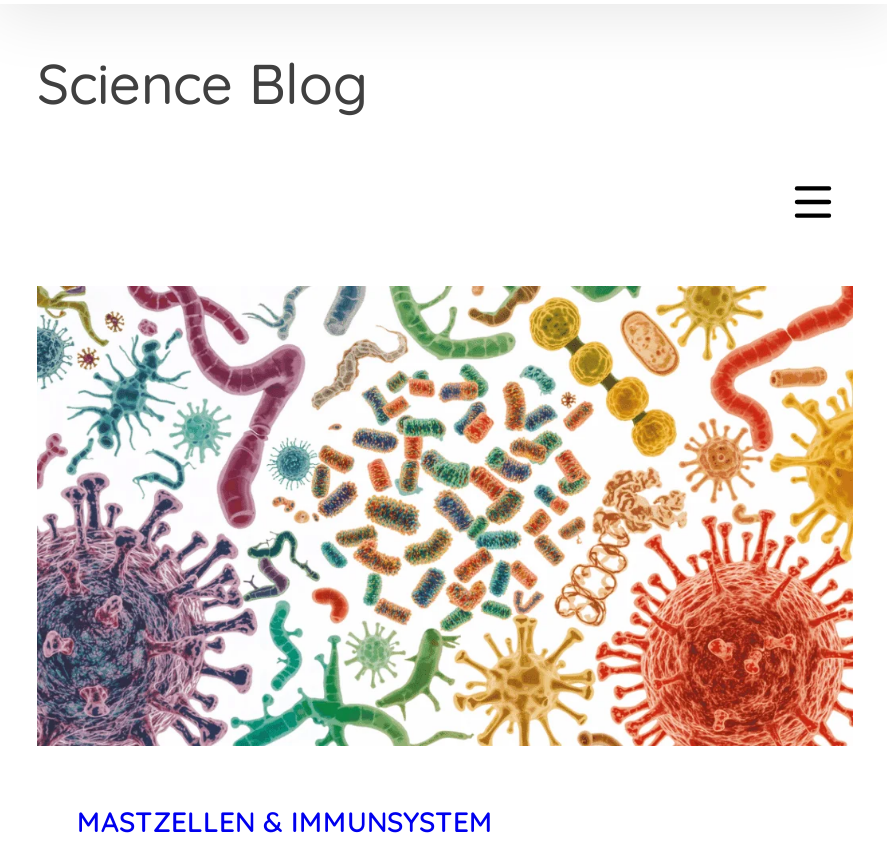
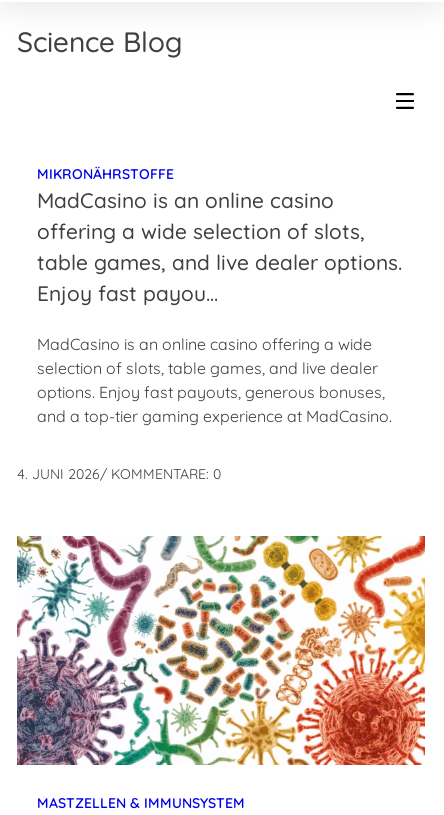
none -> [17,165,402,482] MIKRONÄHRSTOFFE | MadCasino is an online casino | offering a wide selection of slots, | table games, and live dealer options. | Enjoy fast payou… | MadCasino is an online casino offering a wide | selection of slots, table games, and live dealer | options. Enjoy fast payouts, generous bonuses, | and a top-tier gaming experience at MadCasino. | 4. JUNI 2026/ KOMMENTARE: 0

